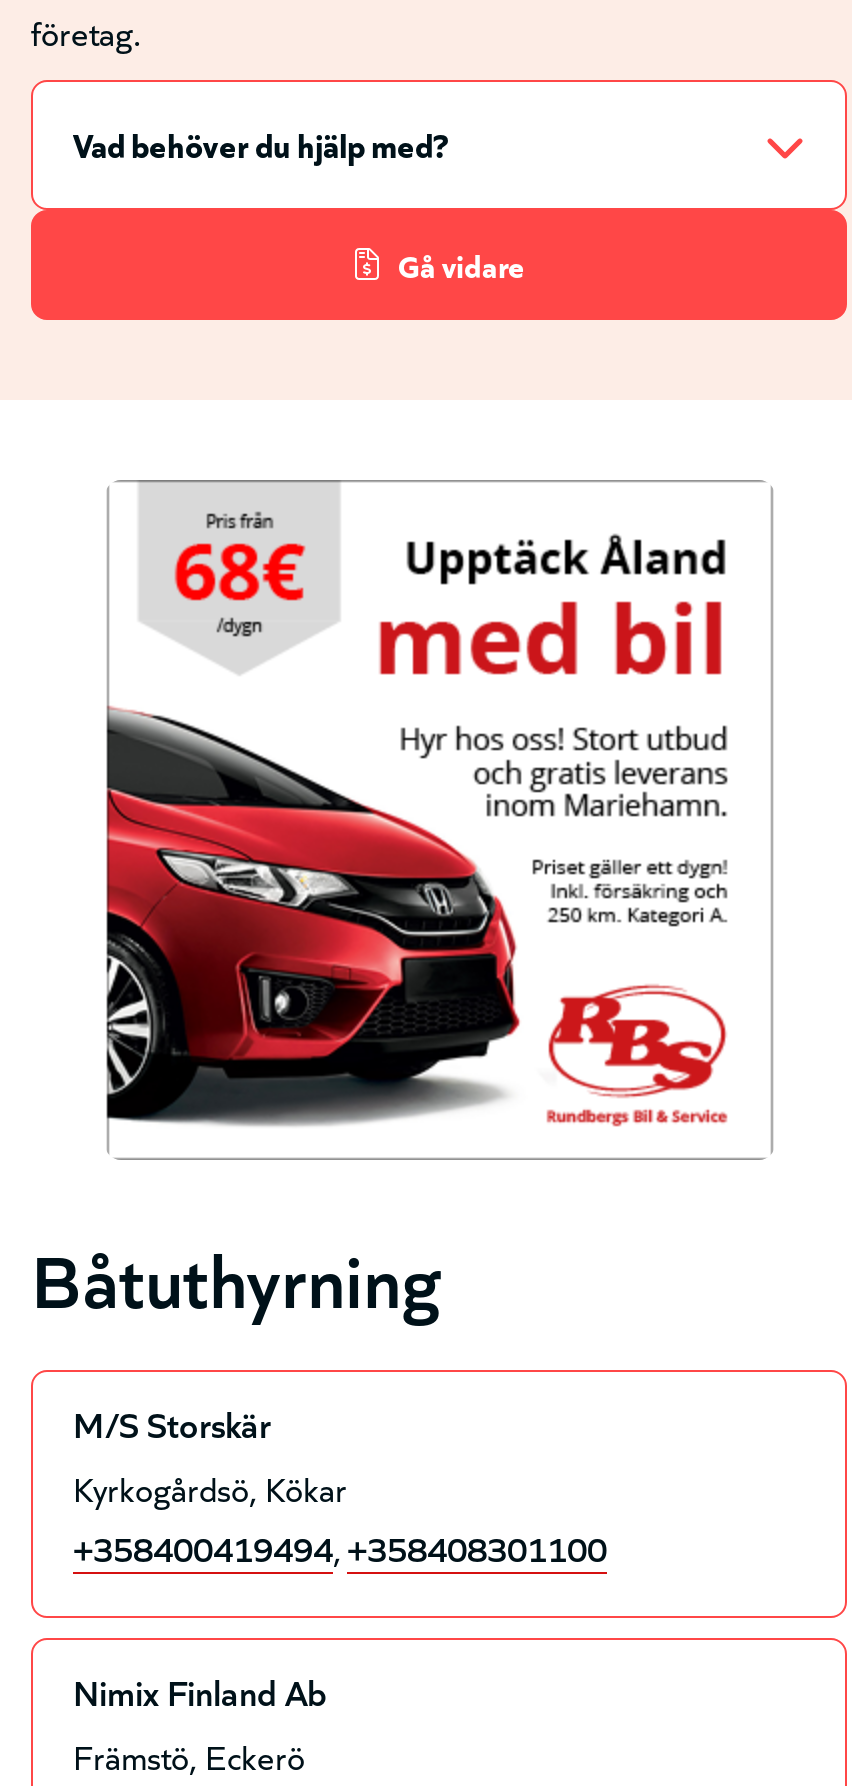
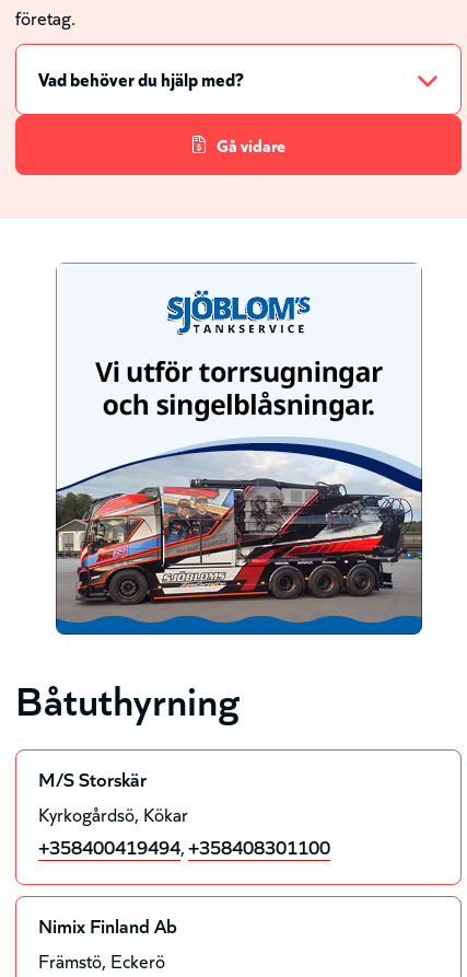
[105,488,775,1160] [image] -> [55,265,423,636] [image]

